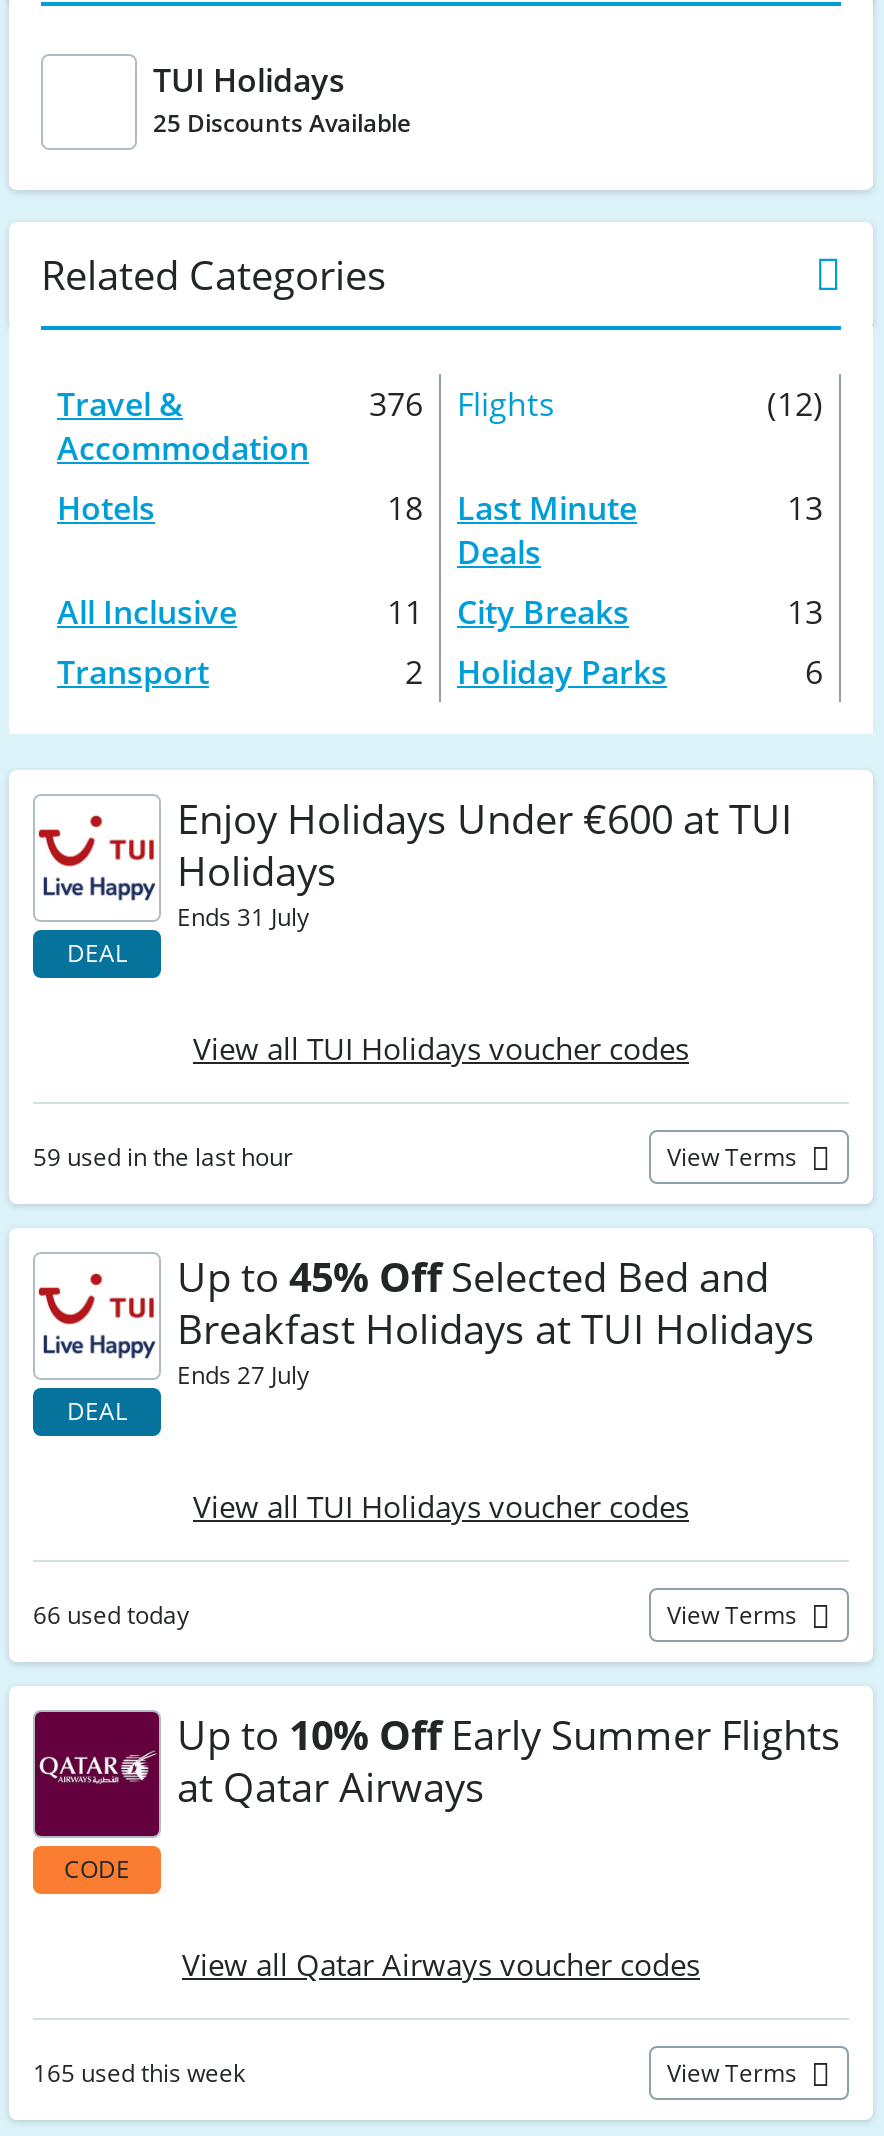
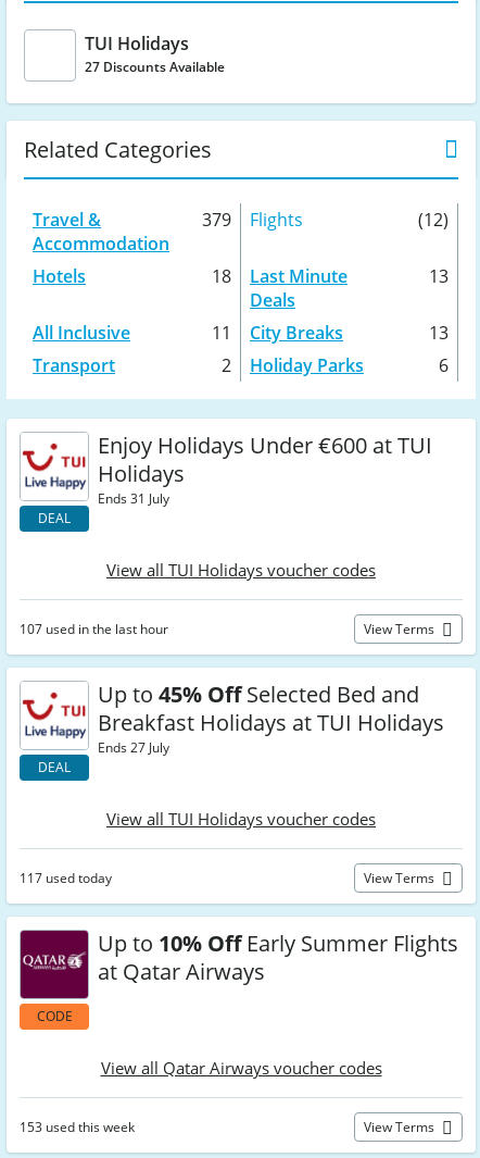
[153,106,411,140] 25 Discounts Available -> [85,58,225,76] 27 Discounts Available
[369,382,555,426] 376 Flights -> [202,208,303,232] 379 Flights
[33,1140,293,1174] 59 used in the last hour -> [20,620,168,638] 107 used in the last hour
[33,1598,189,1632] 66 used today -> [20,869,112,887] 117 used today
[33,2056,245,2090] 165 used this week -> [20,1118,135,1136] 153 used this week

